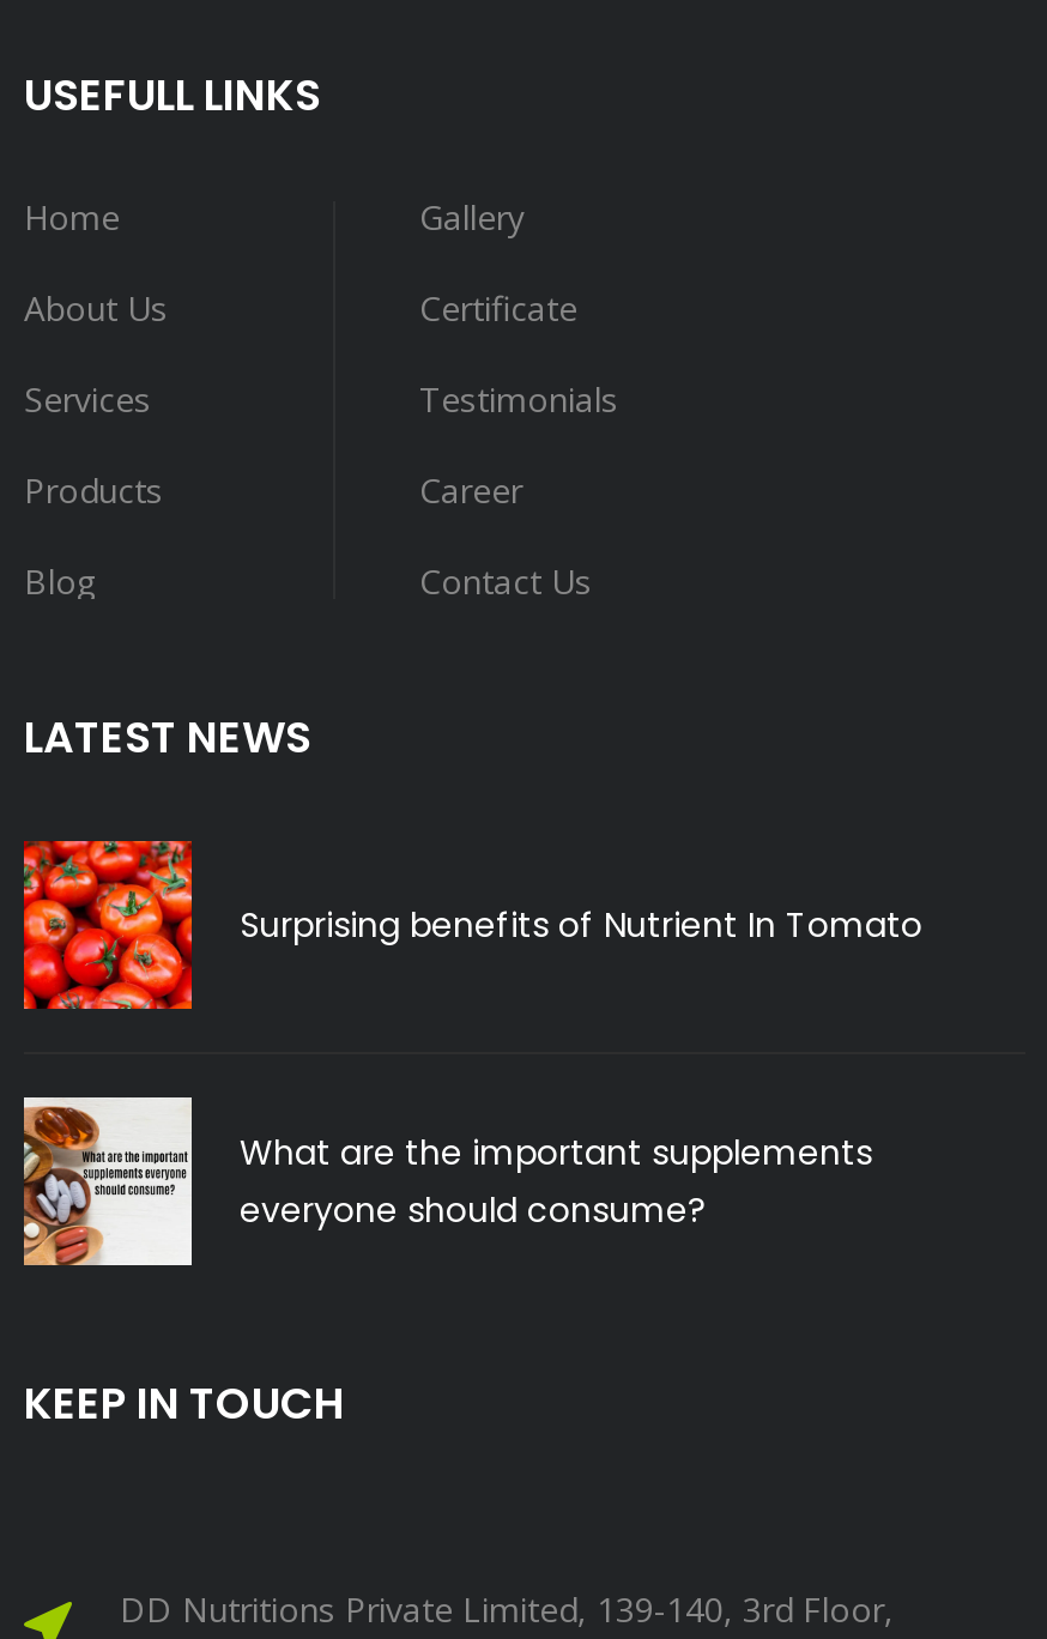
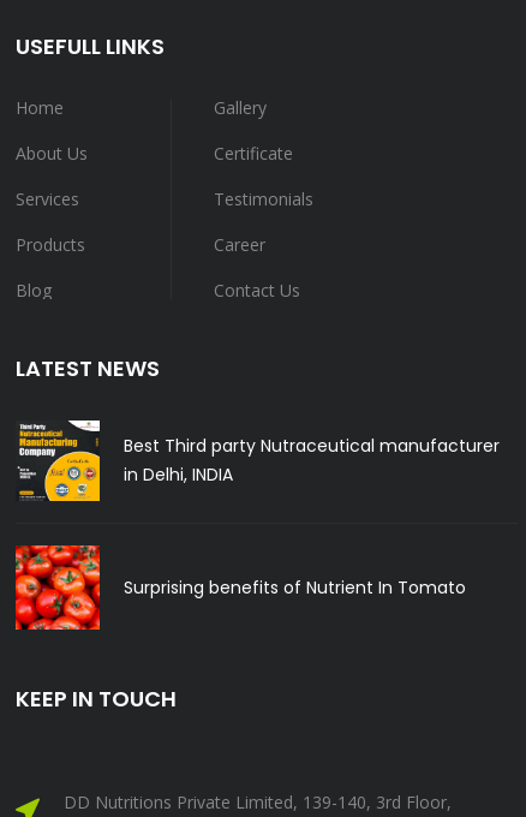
none -> [17,419,500,502] [image] | Best Third party Nutraceutical manufacturer | in Delhi, INDIA
moved [19,836,922,1014] -> [13,543,466,632]: [image] | Surprising benefits of Nutrient In Tomato
[22,1095,872,1268] [image] | What are the important supplements | everyone should consume? -> none

